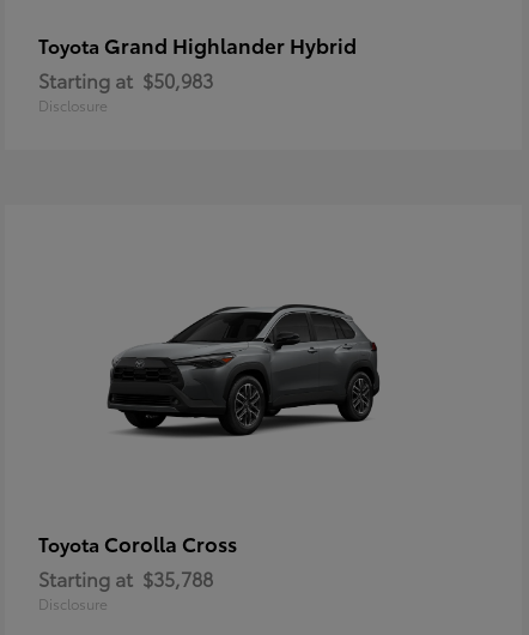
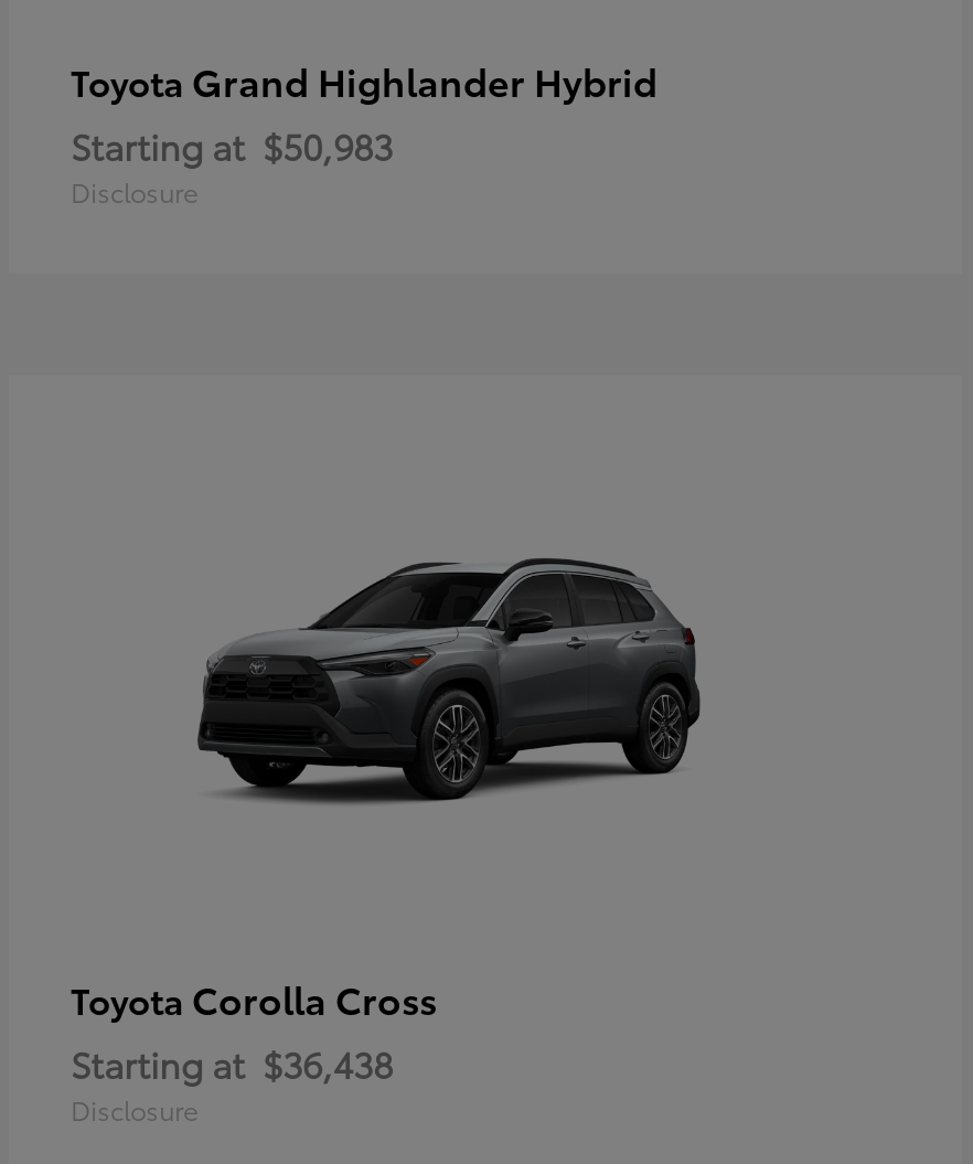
[38,564,213,592] Starting at $35,788 -> [71,1037,393,1087] Starting at $36,438

